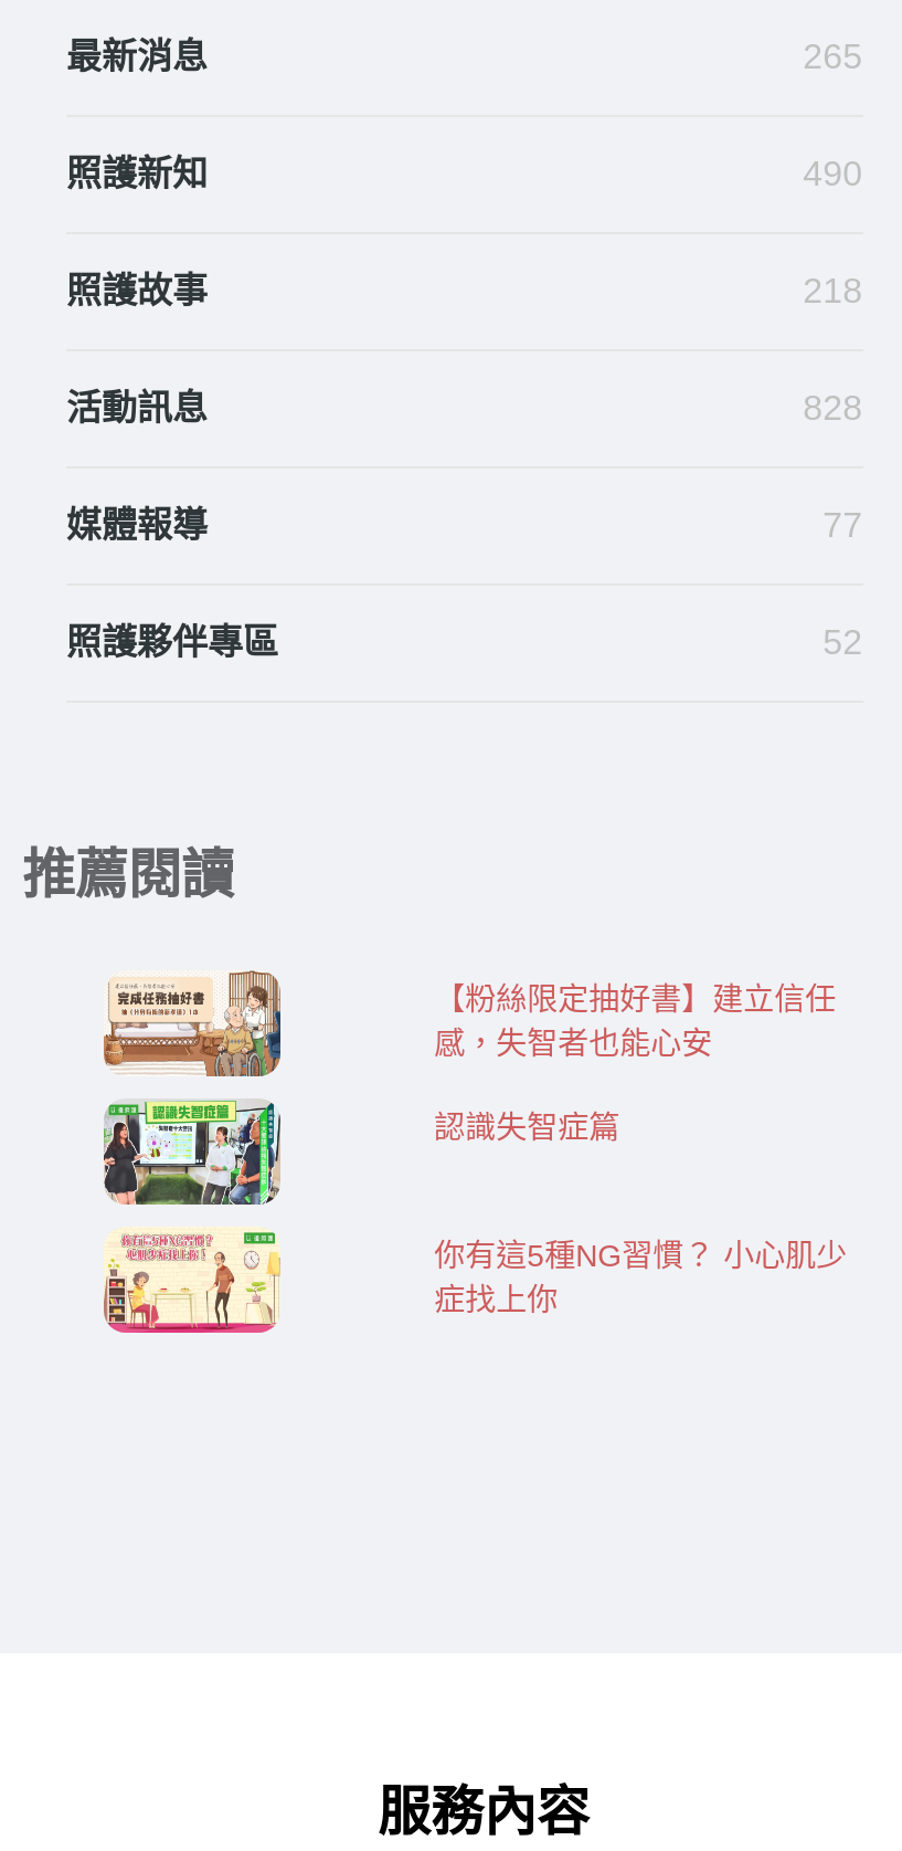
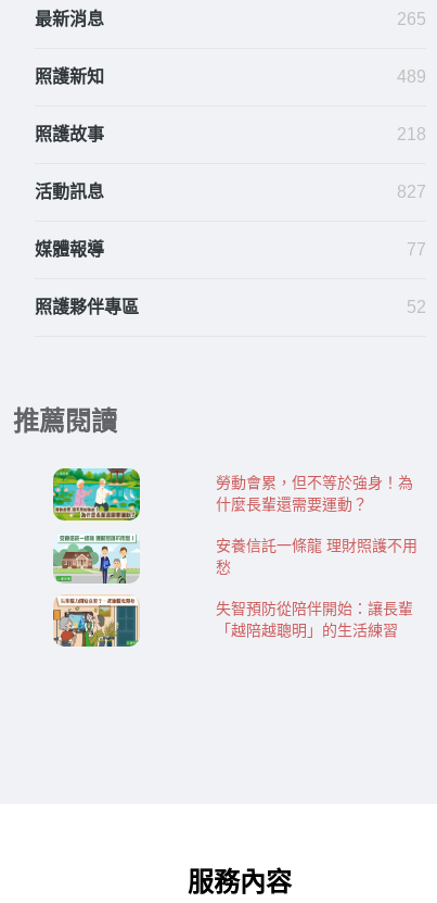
[803,154,863,191] 490 -> [397,67,426,85] 489
[803,388,863,426] 828 -> [397,182,426,201] 827
[102,970,283,1079] [image] -> [52,467,141,522] [image]
[434,980,836,1060] 【粉絲限定抽好書】建立信任 | 感，失智者也能心安 -> [215,473,413,512] 勞動會累，但不等於強身！為 | 什麼長輩還需要運動？
[102,1098,283,1205] [image] -> [52,532,140,584] [image]
[434,1109,620,1144] 認識失智症篇 -> [215,536,417,575] 安養信託一條龍 理財照護不用 | 愁
[104,1229,280,1335] [image] -> [52,597,139,648] [image]
[434,1237,847,1316] 你有這5種NG習慣？ 小心肌少 | 症找上你 -> [215,599,413,639] 失智預防從陪伴開始：讓長輩 | 「越陪越聰明」的生活練習

